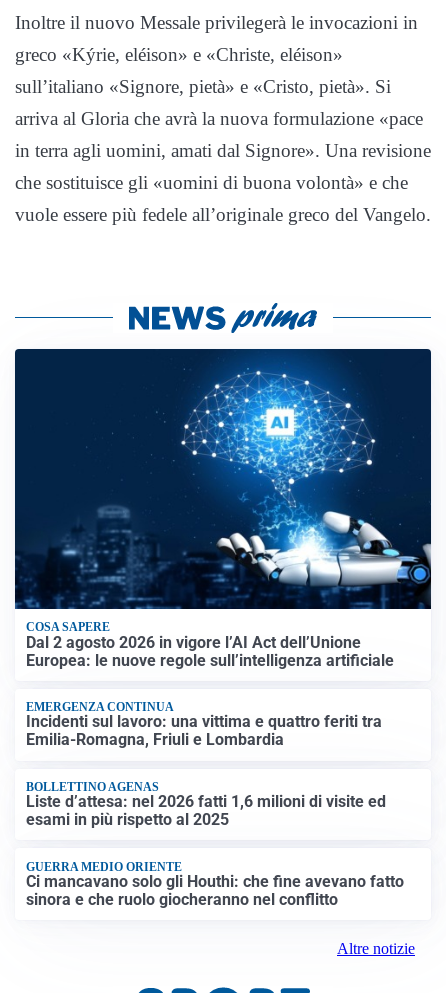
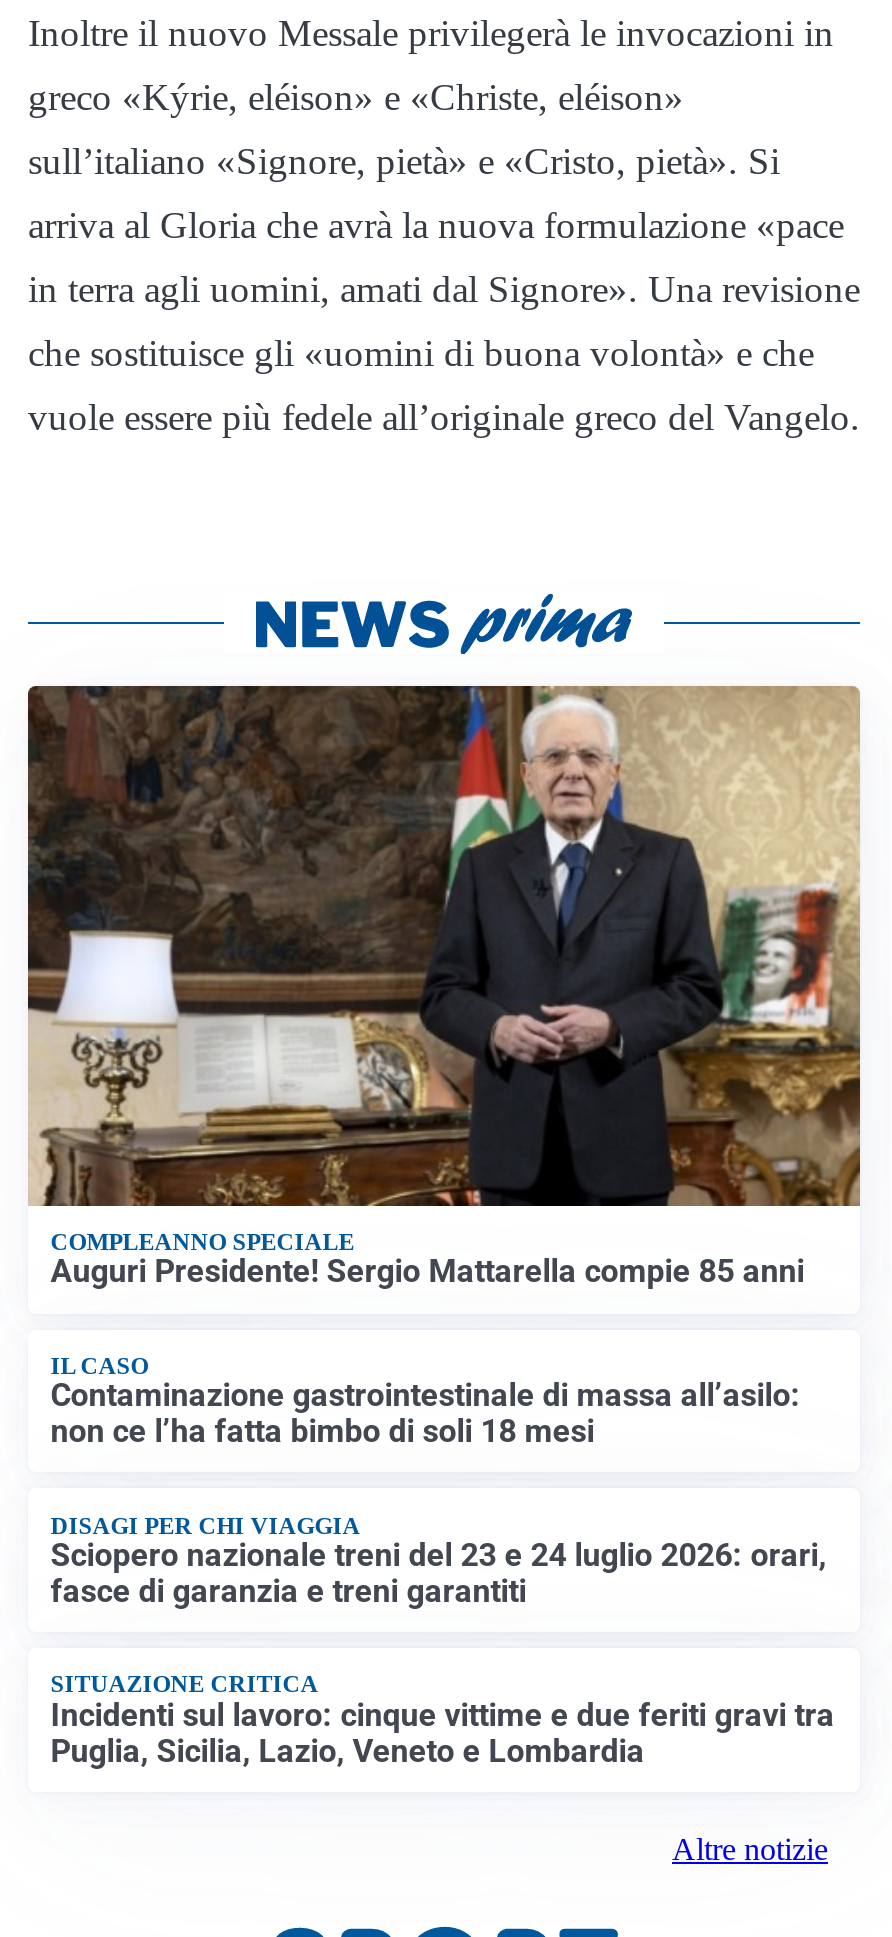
[14,348,432,670] [image] | COSA SAPERE | Dal 2 agosto 2026 in vigore l’AI Act dell’Unione | Europea: le nuove regole sull’intelligenza artificiale -> [26,683,862,1290] [image] | COMPLEANNO SPECIALE | Auguri Presidente! Sergio Mattarella compie 85 anni
[26,700,382,749] EMERGENZA CONTINUA | Incidenti sul lavoro: una vittima e quattro feriti tra | Emilia-Romagna, Friuli e Lombardia -> [50,1351,800,1450] IL CASO | Contaminazione gastrointestinale di massa all’asilo: | non ce l’ha fatta bimbo di soli 18 mesi
[26,780,386,829] BOLLETTINO AGENAS | Liste d’attesa: nel 2026 fatti 1,6 milioni di visite ed | esami in più rispetto al 2025 -> [50,1511,826,1609] DISAGI PER CHI VIAGGIA | Sciopero nazionale treni del 23 e 24 luglio 2026: orari, | fasce di garanzia e treni garantiti
[26,859,404,909] GUERRA MEDIO ORIENTE | Ci mancavano solo gli Houthi: che fine avevano fatto | sinora e che ruolo giocheranno nel conflitto -> [50,1670,834,1769] SITUAZIONE CRITICA | Incidenti sul lavoro: cinque vittime e due feriti gravi tra | Puglia, Sicilia, Lazio, Veneto e Lombardia

